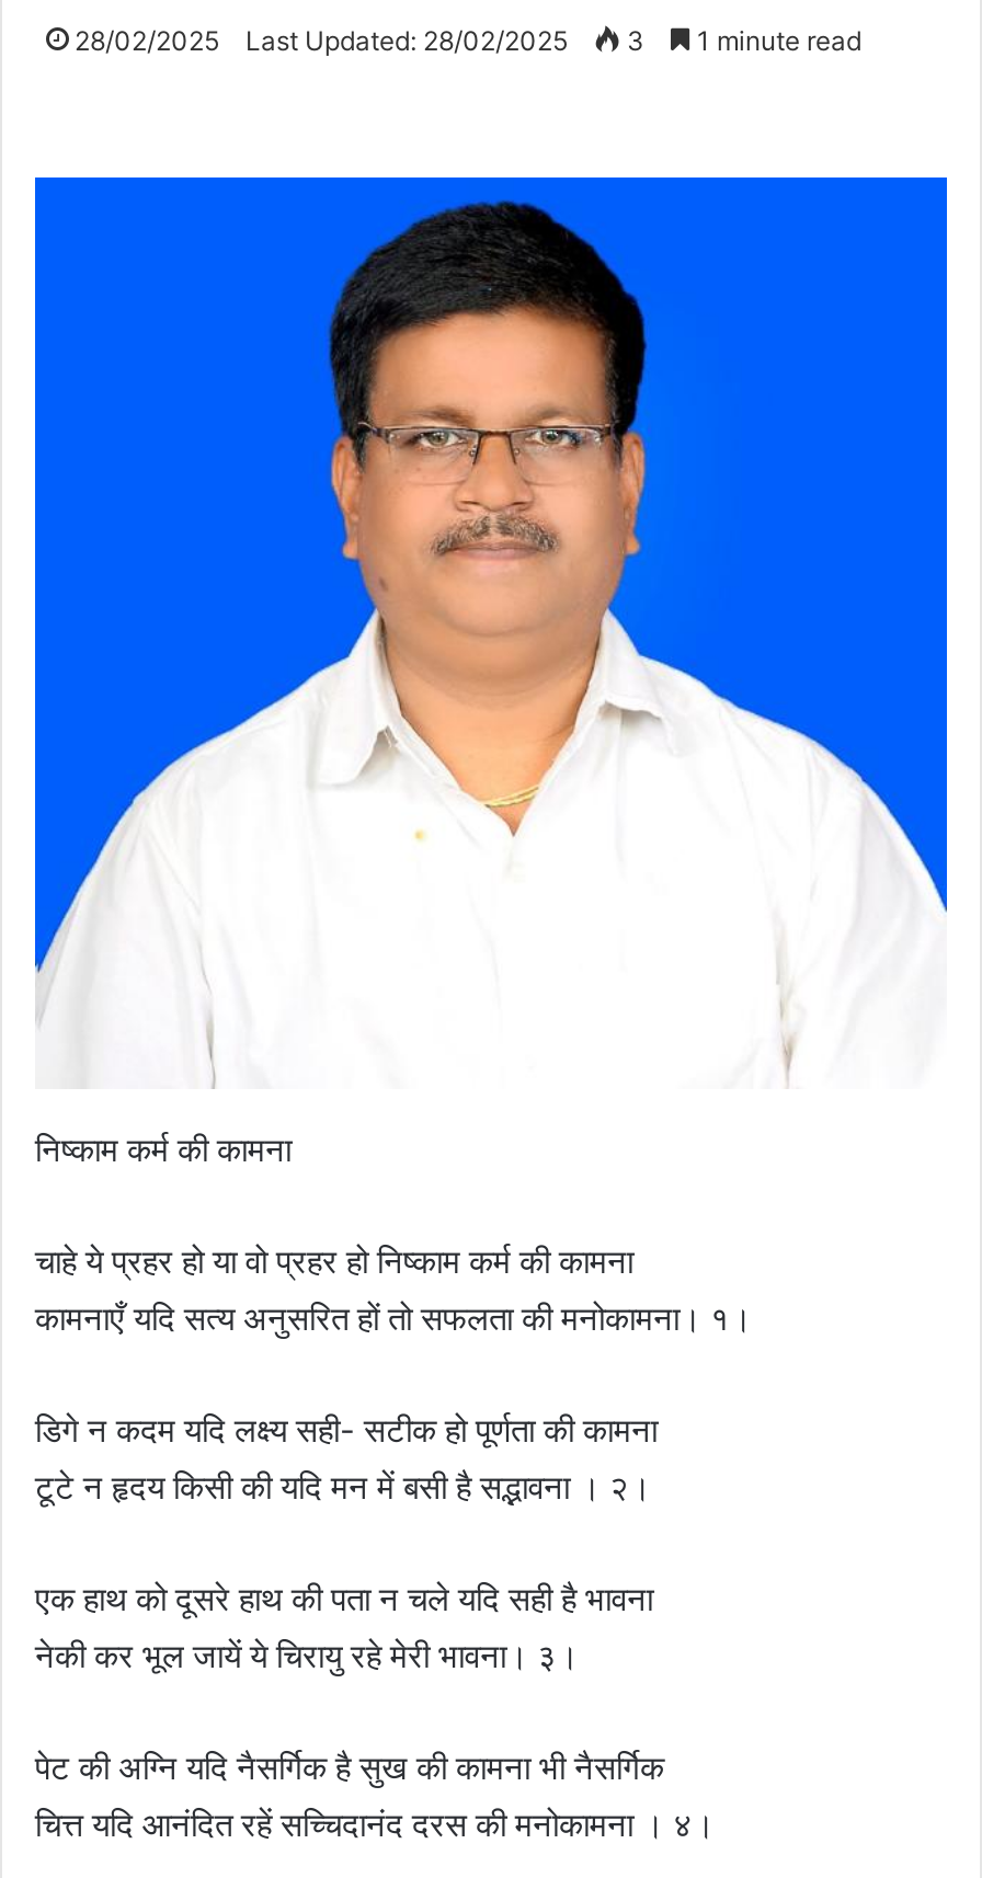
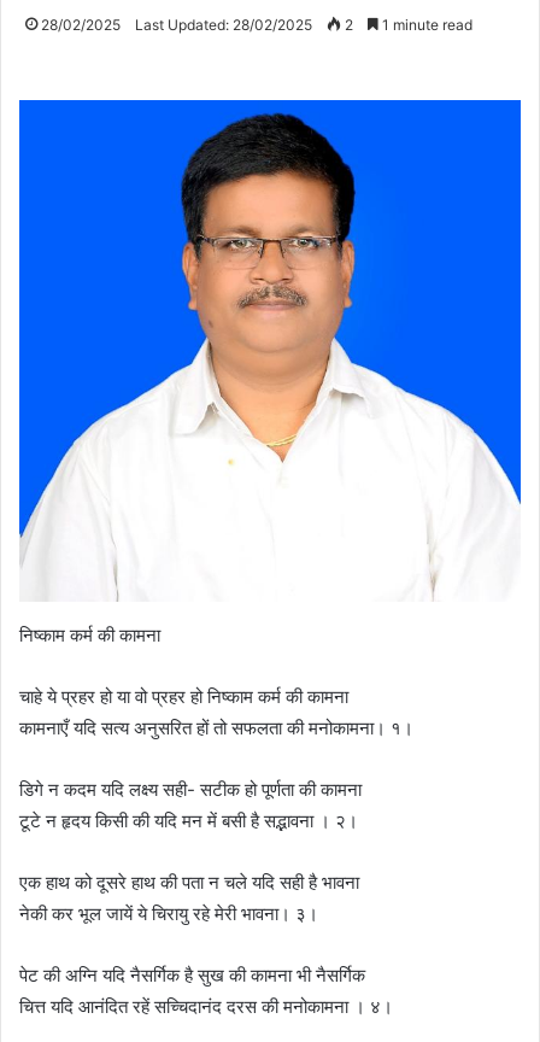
[75,24,861,57] 28/02/2025 Last Updated: 28/02/2025 3 1 minute read -> [41,16,472,34] 28/02/2025 Last Updated: 28/02/2025 2 1 minute read

